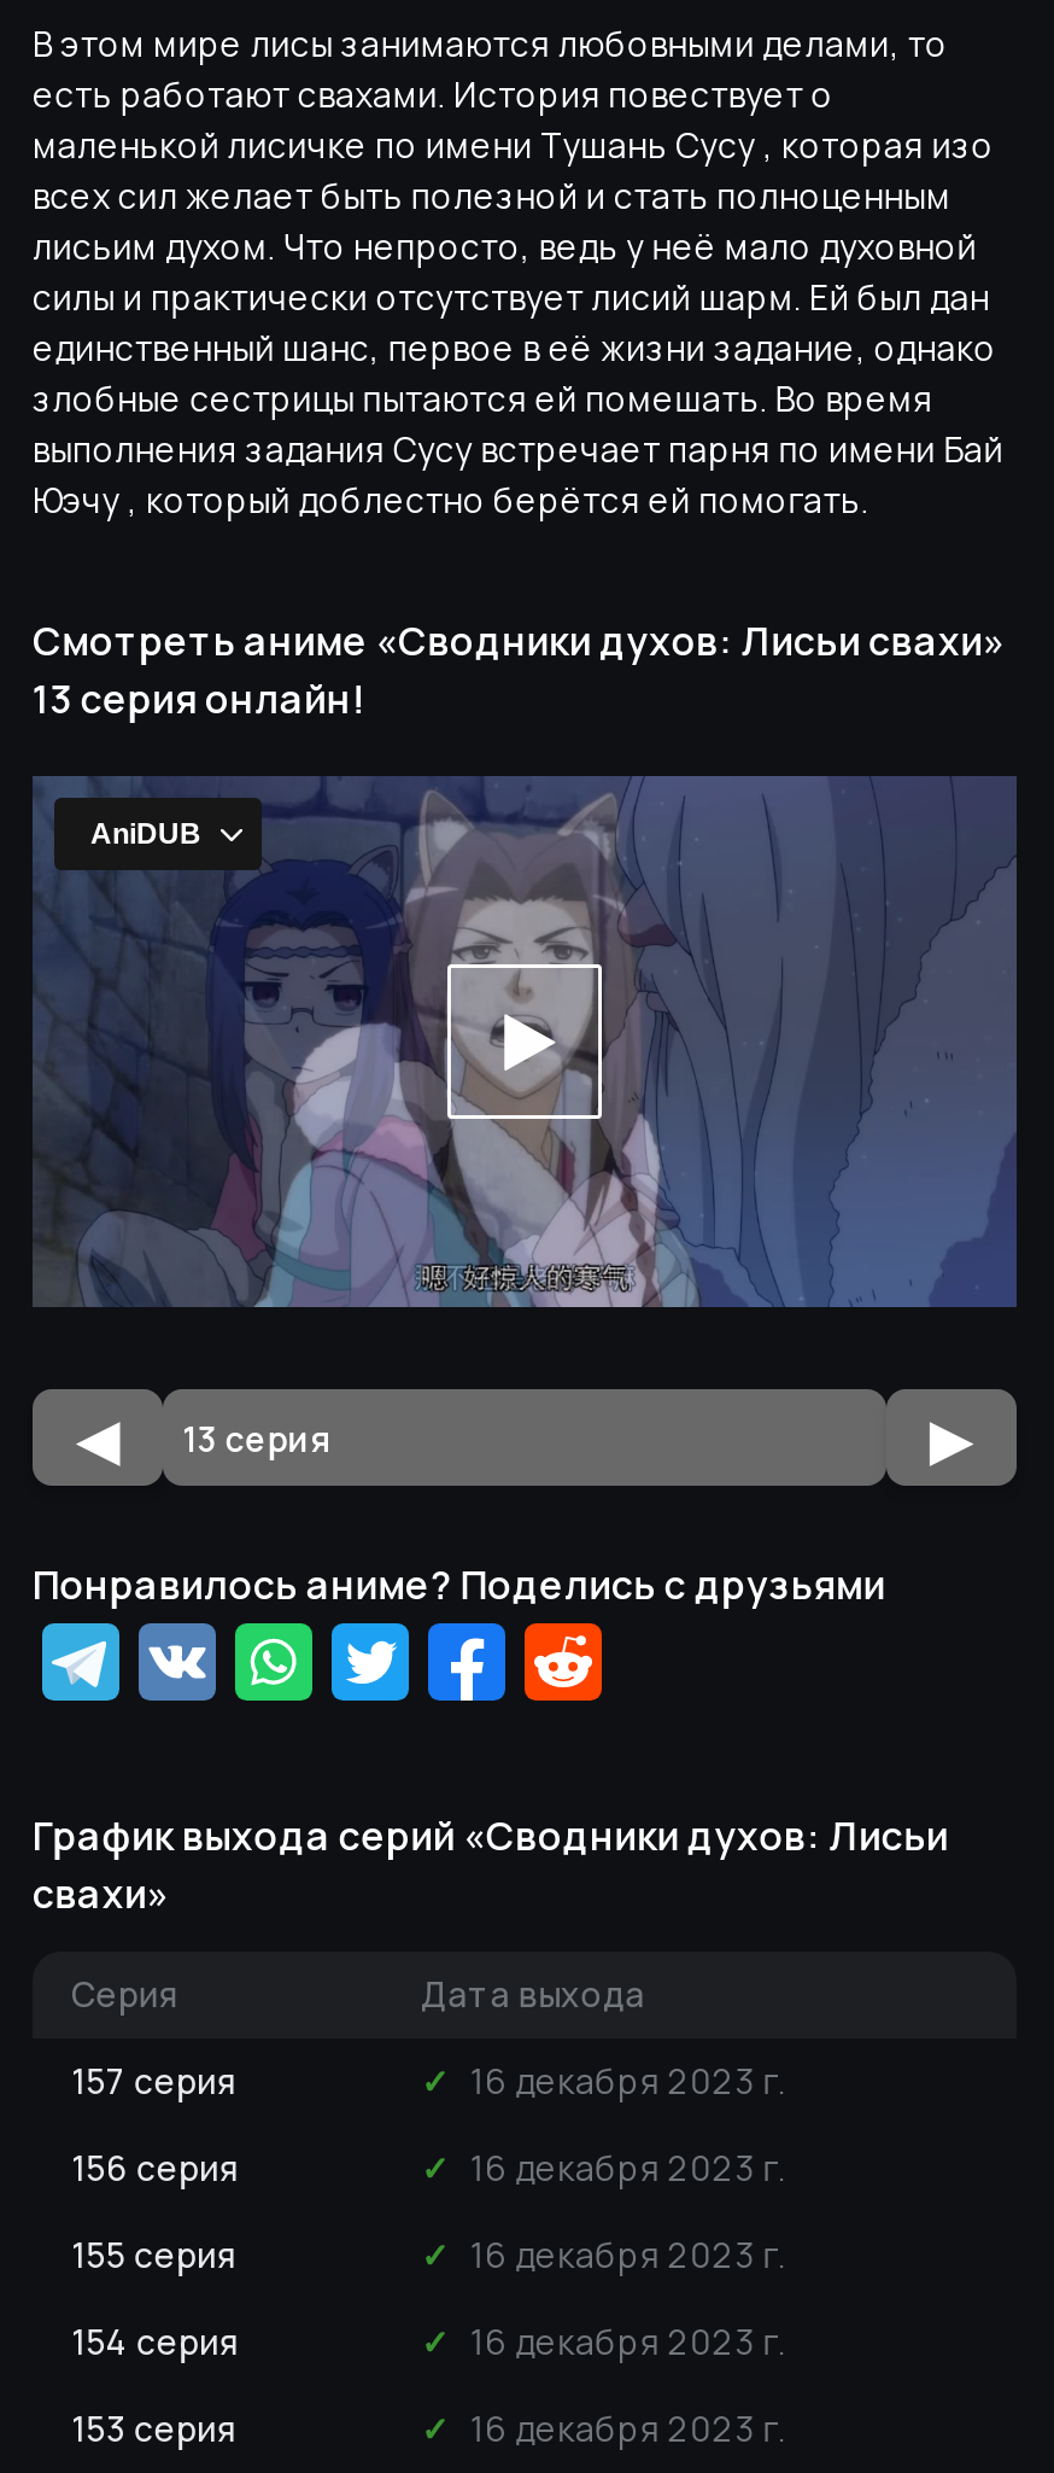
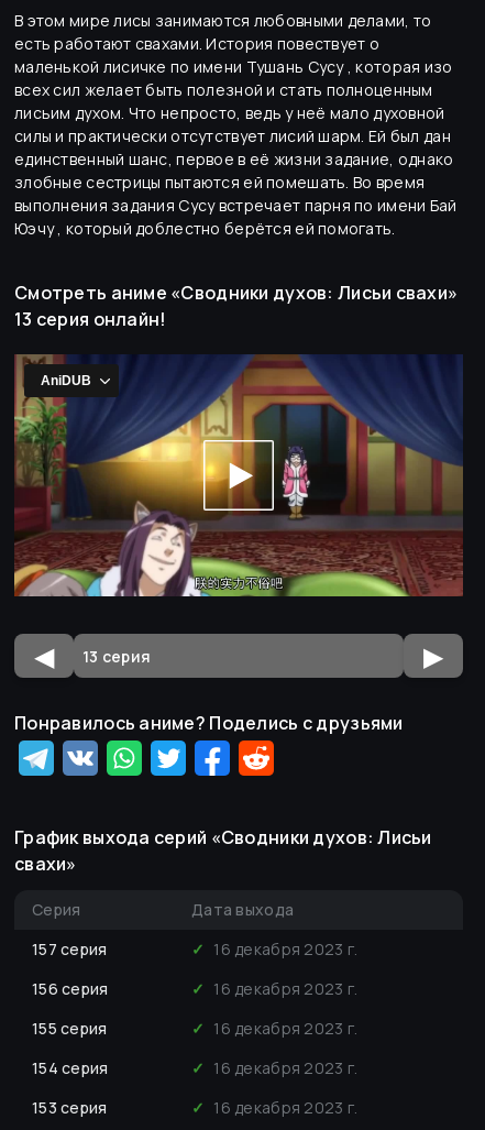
[33,774,1019,1310] [image] -> [13,354,463,597] [image]

